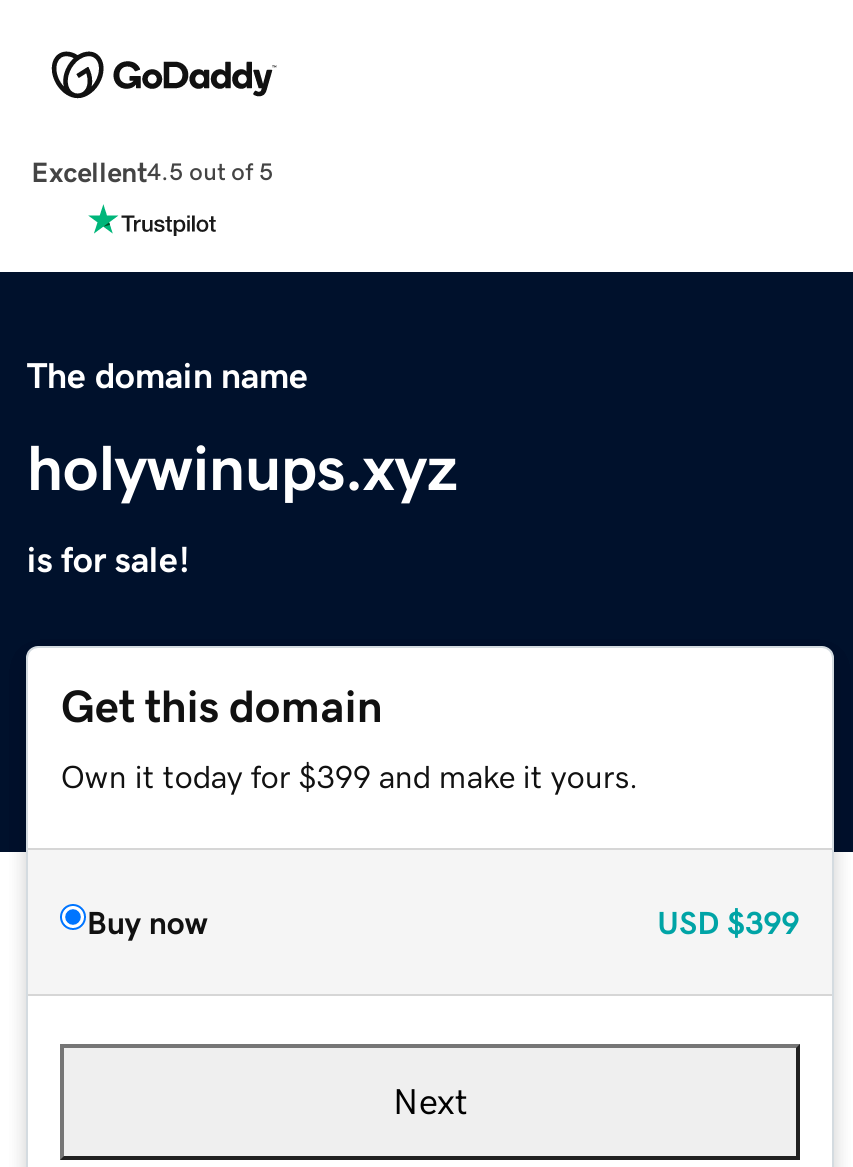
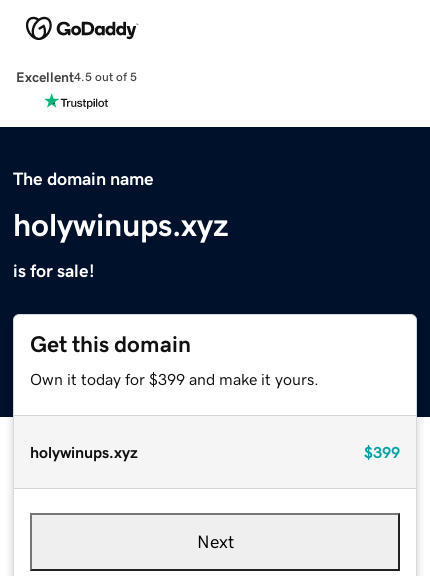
[87,905,799,937] Buy now | USD $399 -> [30,444,400,460] holywinups.xyz | $399

